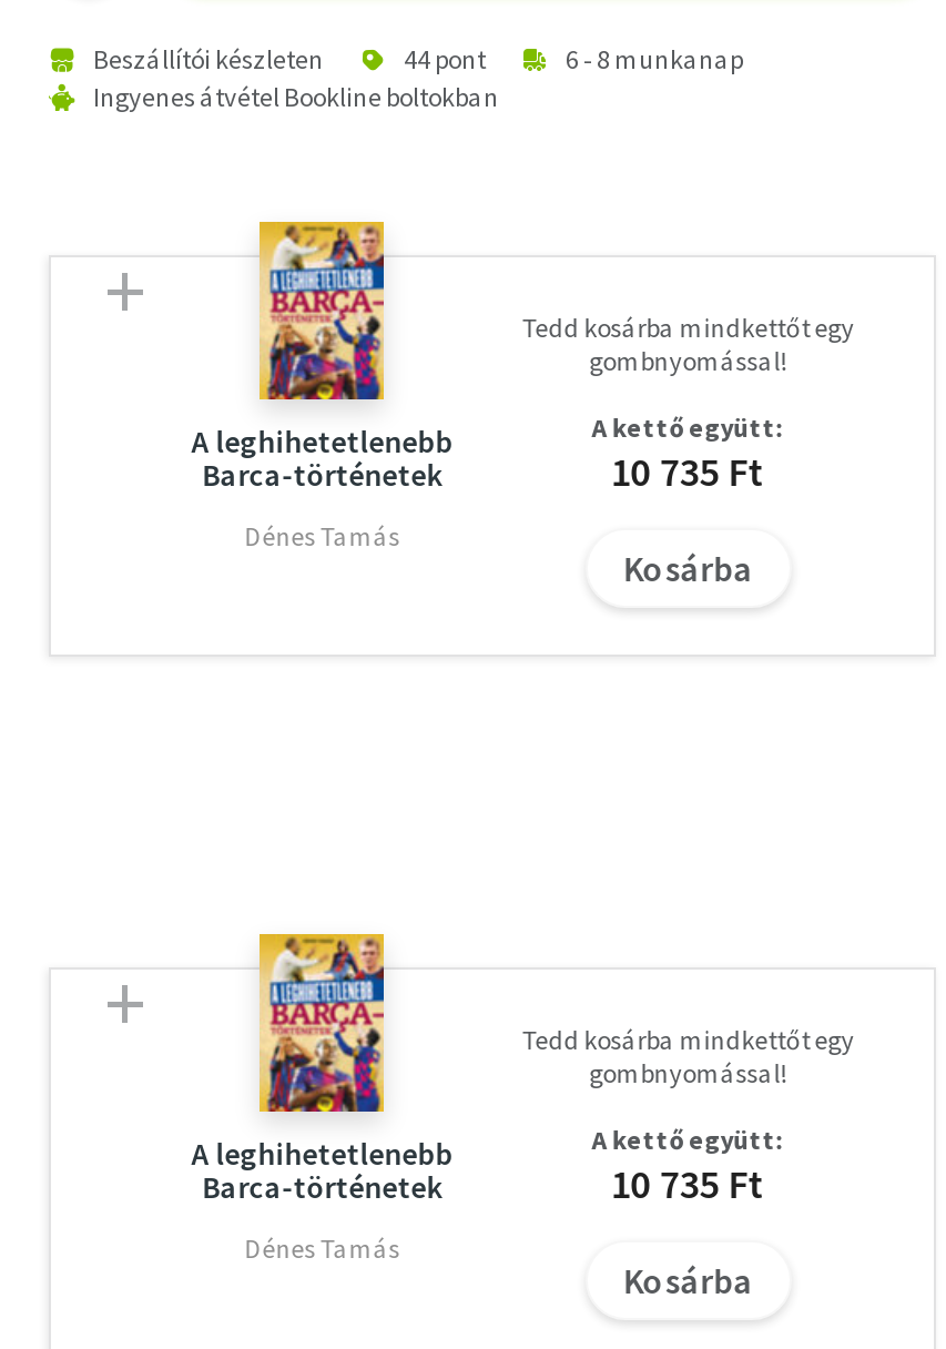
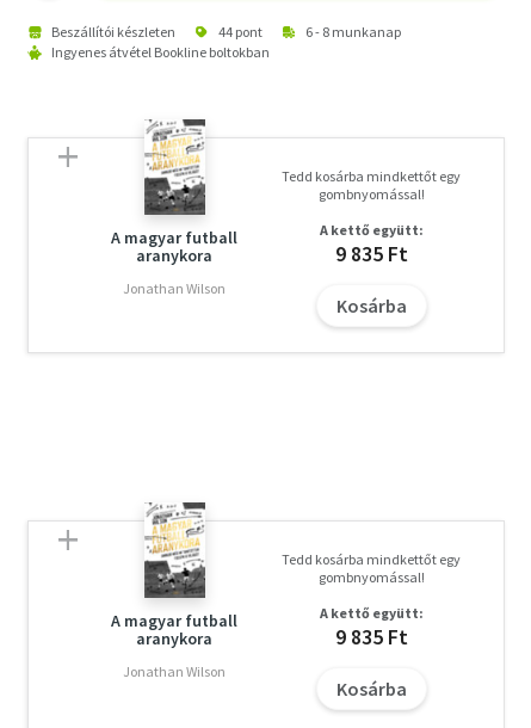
[191,220,453,495] [image] | A leghihetetlenebb | Barca-történetek -> [111,118,238,266] [image] | A magyar futball | aranykora
[610,446,766,497] 10 735 Ft -> [335,240,408,267] 9 835 Ft
[244,519,400,552] Dénes Tamás -> [123,279,226,297] Jonathan Wilson
[191,932,453,1207] [image] | A leghihetetlenebb | Barca-történetek -> [111,501,238,649] [image] | A magyar futball | aranykora
[610,1158,766,1209] 10 735 Ft -> [335,623,408,650] 9 835 Ft
[244,1231,400,1265] Dénes Tamás -> [123,662,226,680] Jonathan Wilson

